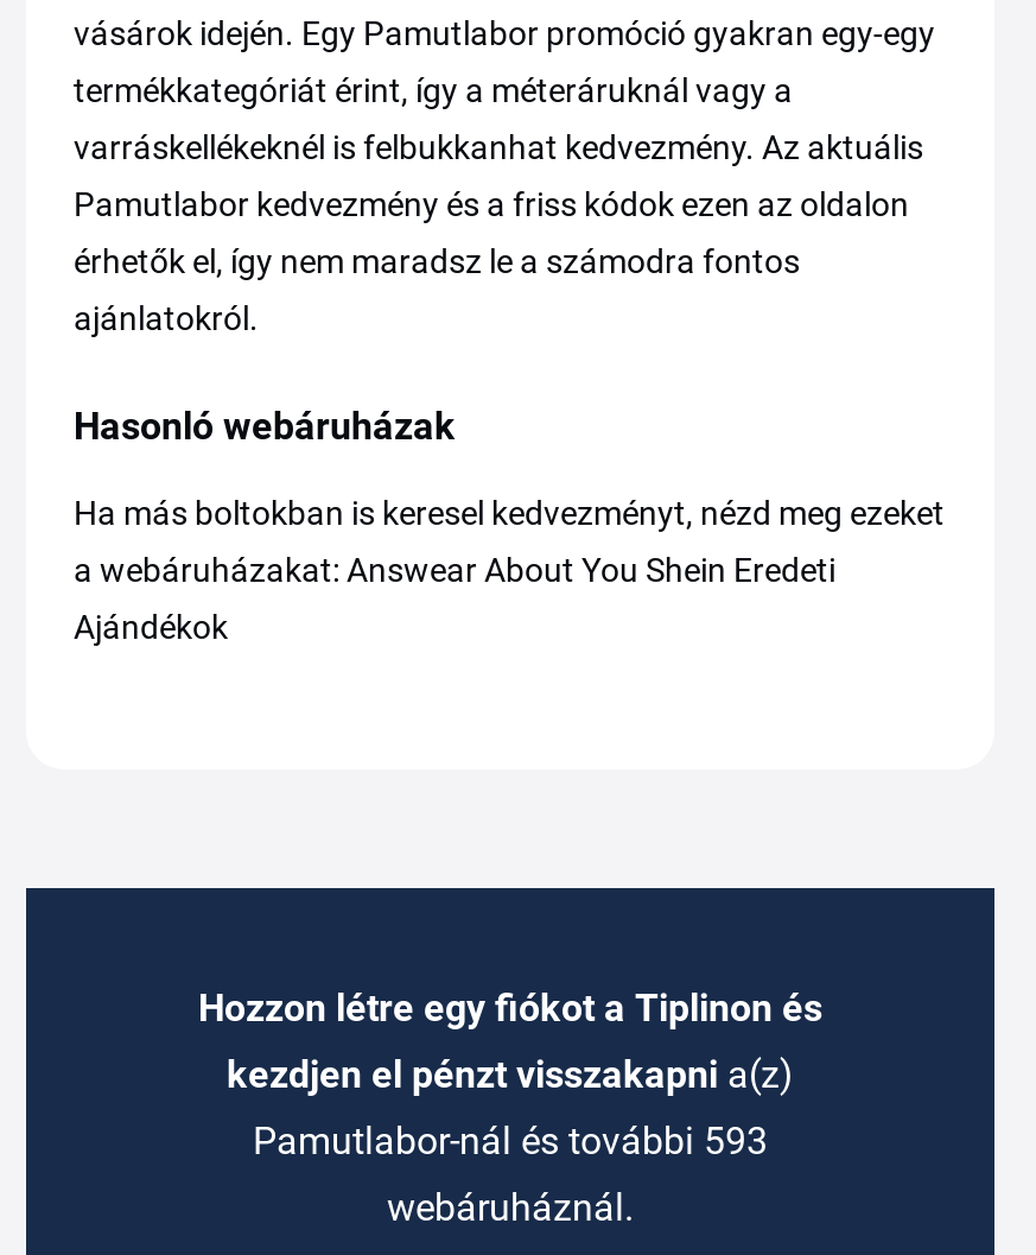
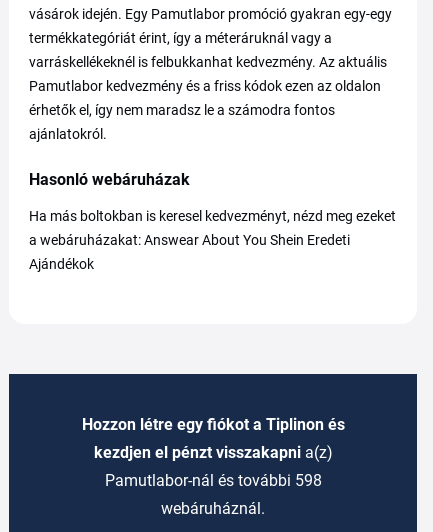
[253,1118,768,1164] Pamutlabor-nál és további 593 -> [104,471,321,490] Pamutlabor-nál és további 598

